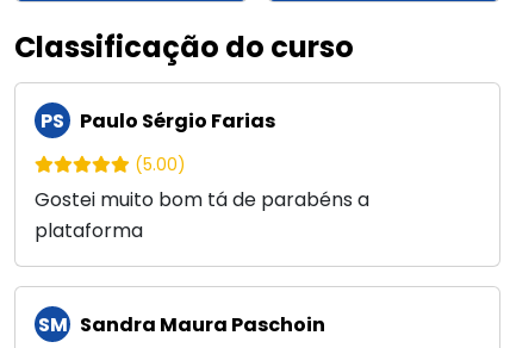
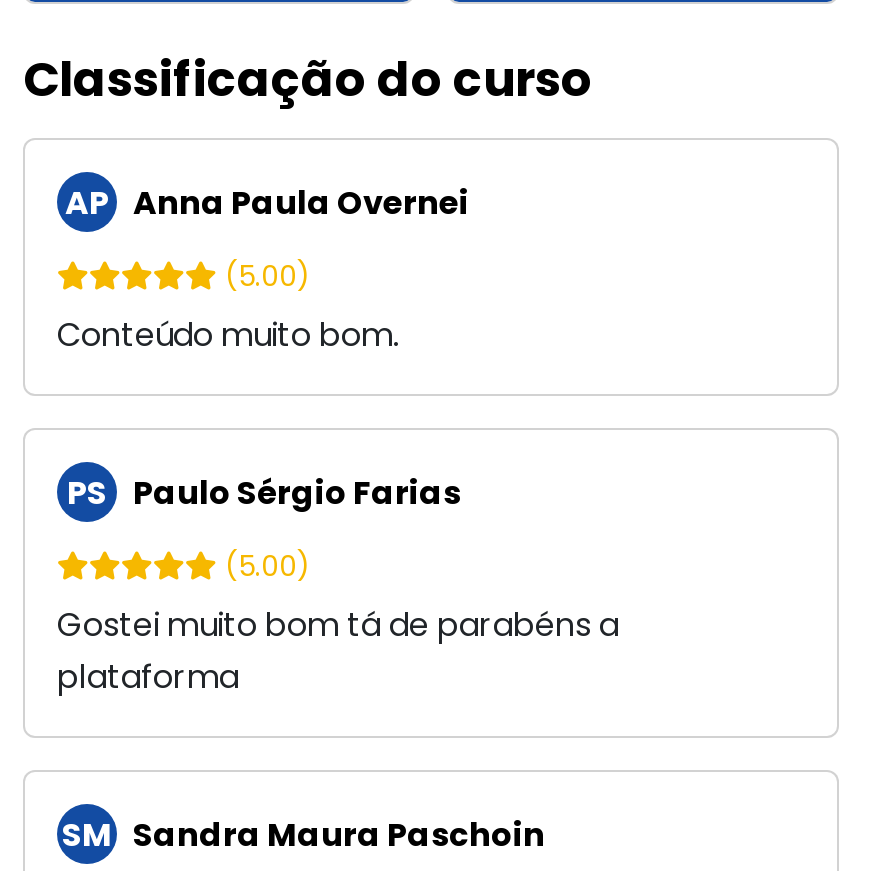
none -> [57,179,469,357] AP Anna Paula Overnei | (5.00) | Conteúdo muito bom.

